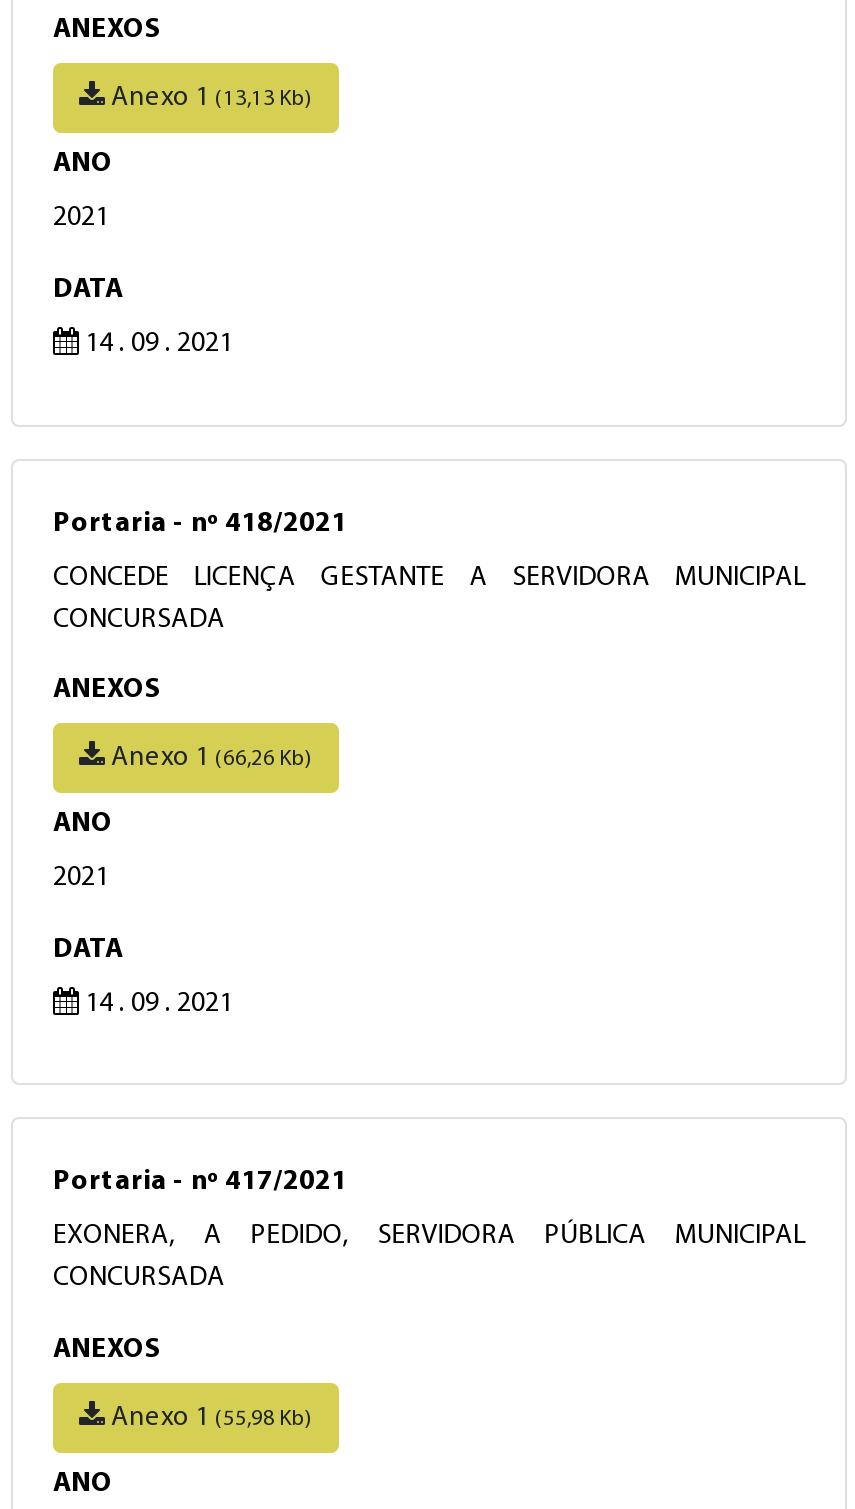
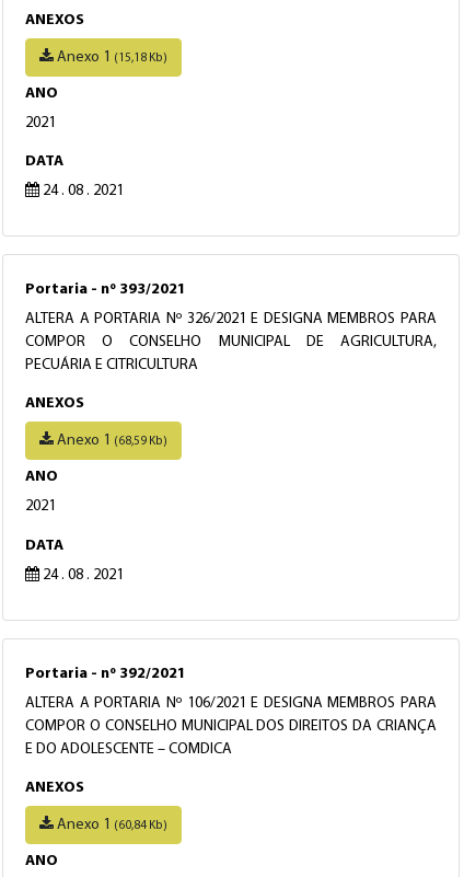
[105,84,313,114] Anexo 1 (13,13 Kb) -> [54,49,167,65] Anexo 1 (15,18 Kb)
[79,329,233,359] 14 . 09 . 2021 -> [39,183,124,199] 24 . 08 . 2021
[53,509,347,539] Portaria - nº 418/2021 -> [25,281,186,298] Portaria - nº 393/2021
[53,563,805,635] CONCEDE LICENÇA GESTANTE A SERVIDORA MUNICIPAL | CONCURSADA -> [25,311,437,373] ALTERA A PORTARIA Nº 326/2021 E DESIGNA MEMBROS PARA | COMPOR O CONSELHO MUNICIPAL DE AGRICULTURA, | PECUÁRIA E CITRICULTURA
[105,744,313,774] Anexo 1 (66,26 Kb) -> [54,433,167,449] Anexo 1 (68,59 Kb)
[79,989,233,1019] 14 . 09 . 2021 -> [39,567,124,584] 24 . 08 . 2021
[53,1168,347,1198] Portaria - nº 417/2021 -> [25,665,186,682] Portaria - nº 392/2021
[53,1222,805,1294] EXONERA, A PEDIDO, SERVIDORA PÚBLICA MUNICIPAL | CONCURSADA -> [25,695,437,757] ALTERA A PORTARIA Nº 106/2021 E DESIGNA MEMBROS PARA | COMPOR O CONSELHO MUNICIPAL DOS DIREITOS DA CRIANÇA | E DO ADOLESCENTE – COMDICA
[105,1403,313,1433] Anexo 1 (55,98 Kb) -> [54,817,167,833] Anexo 1 (60,84 Kb)

